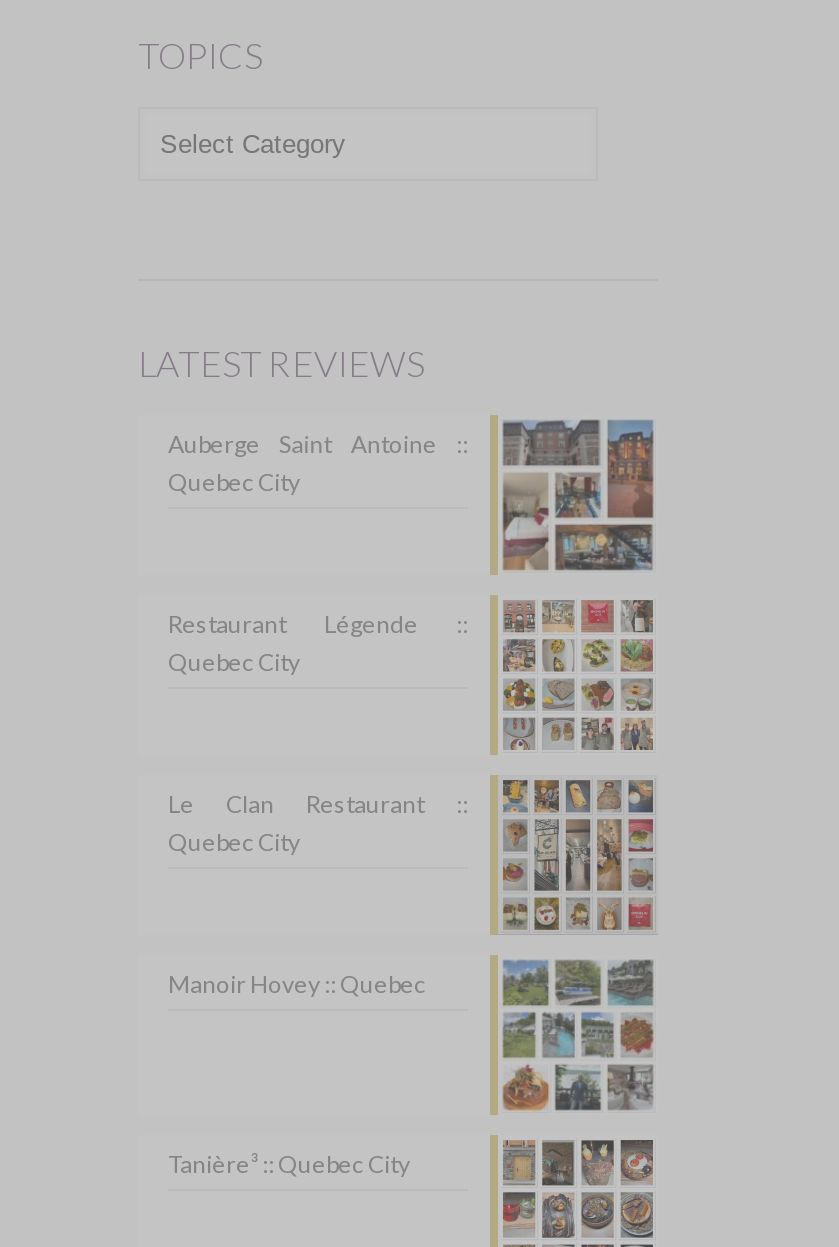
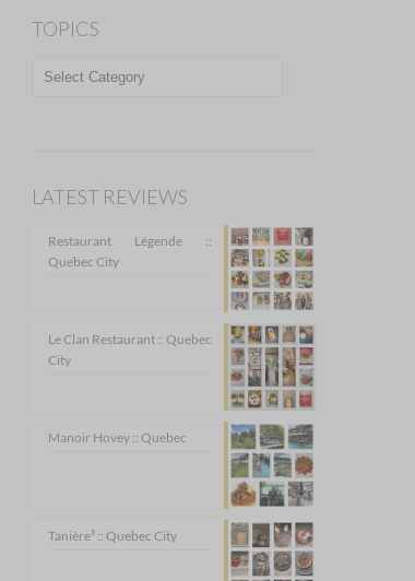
[168,417,654,573] [image] | Auberge Saint Antoine :: | Quebec City -> none

